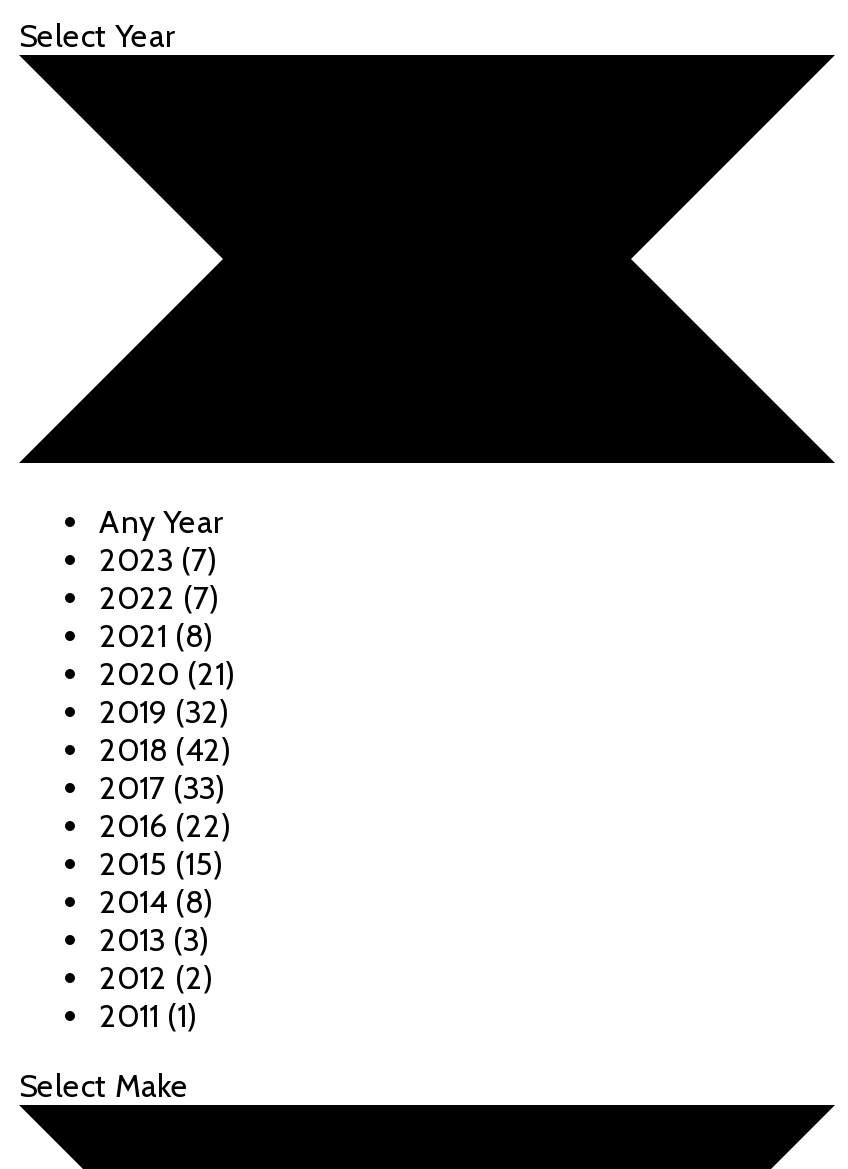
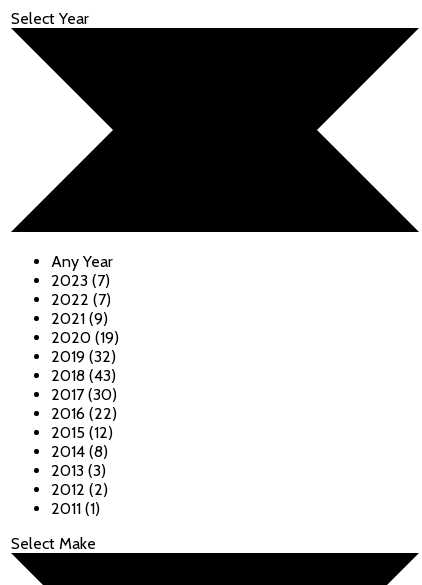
[99,617,213,655] 2021 (8) -> [51,309,108,328] 2021 (9)
[99,655,235,693] 2020 (21) -> [51,328,119,347] 2020 (19)
[99,731,231,769] 2018 (42) -> [51,366,116,385] 2018 (43)
[99,769,225,807] 2017 (33) -> [51,385,117,404] 2017 (30)
[99,845,223,883] 2015 (15) -> [51,423,113,442] 2015 (12)

